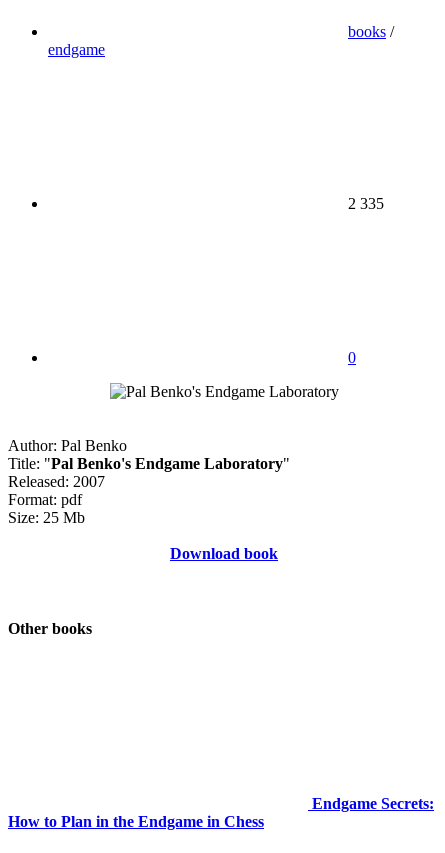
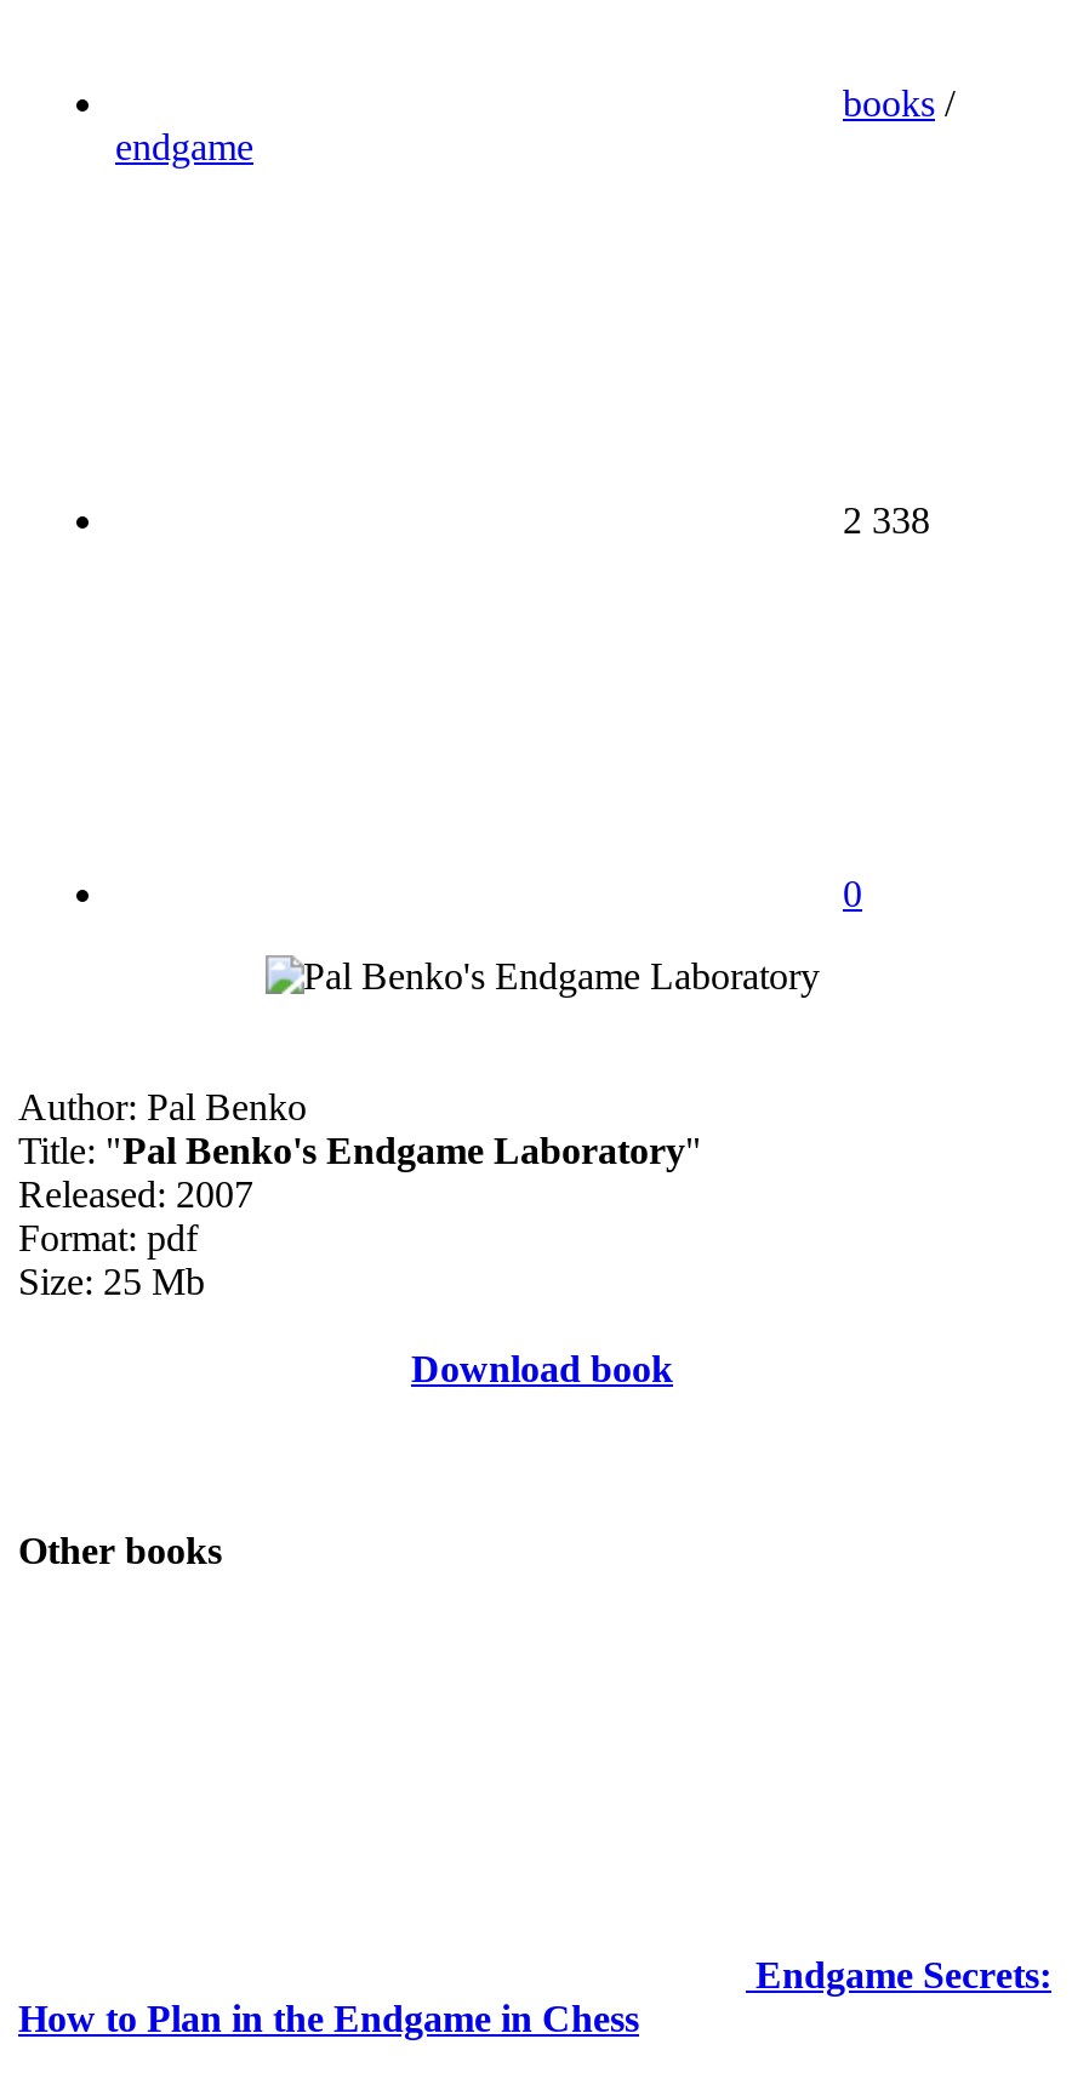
[348,195,384,212] 2 335 -> [843,499,930,540] 2 338

